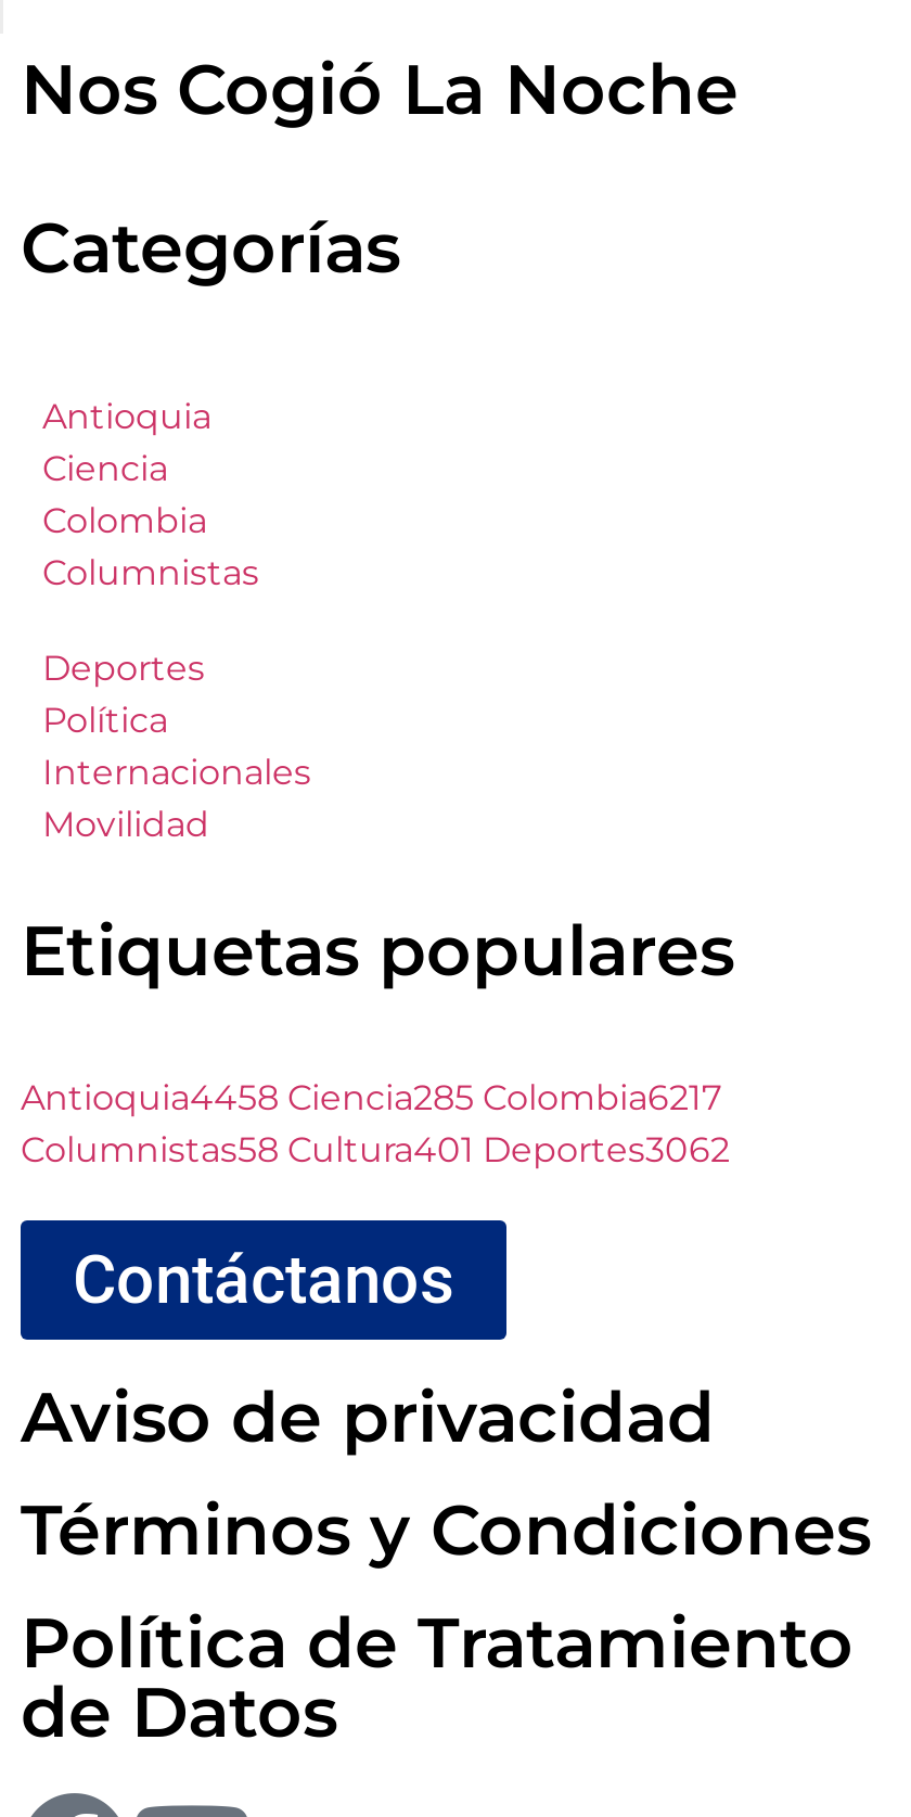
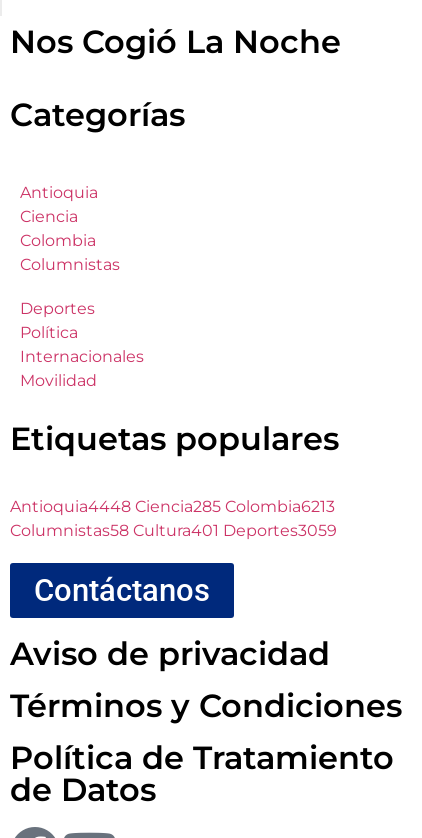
[21,1078,721,1119] Antioquia4458 Ciencia285 Colombia6217 -> [10,497,335,516] Antioquia4448 Ciencia285 Colombia6213
[21,1130,730,1171] Columnistas58 Cultura401 Deportes3062 -> [10,521,337,540] Columnistas58 Cultura401 Deportes3059

